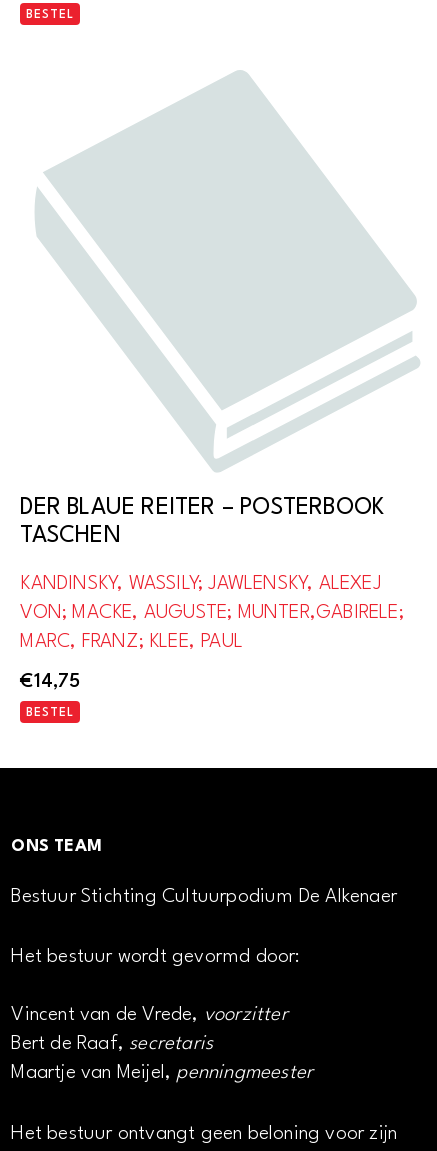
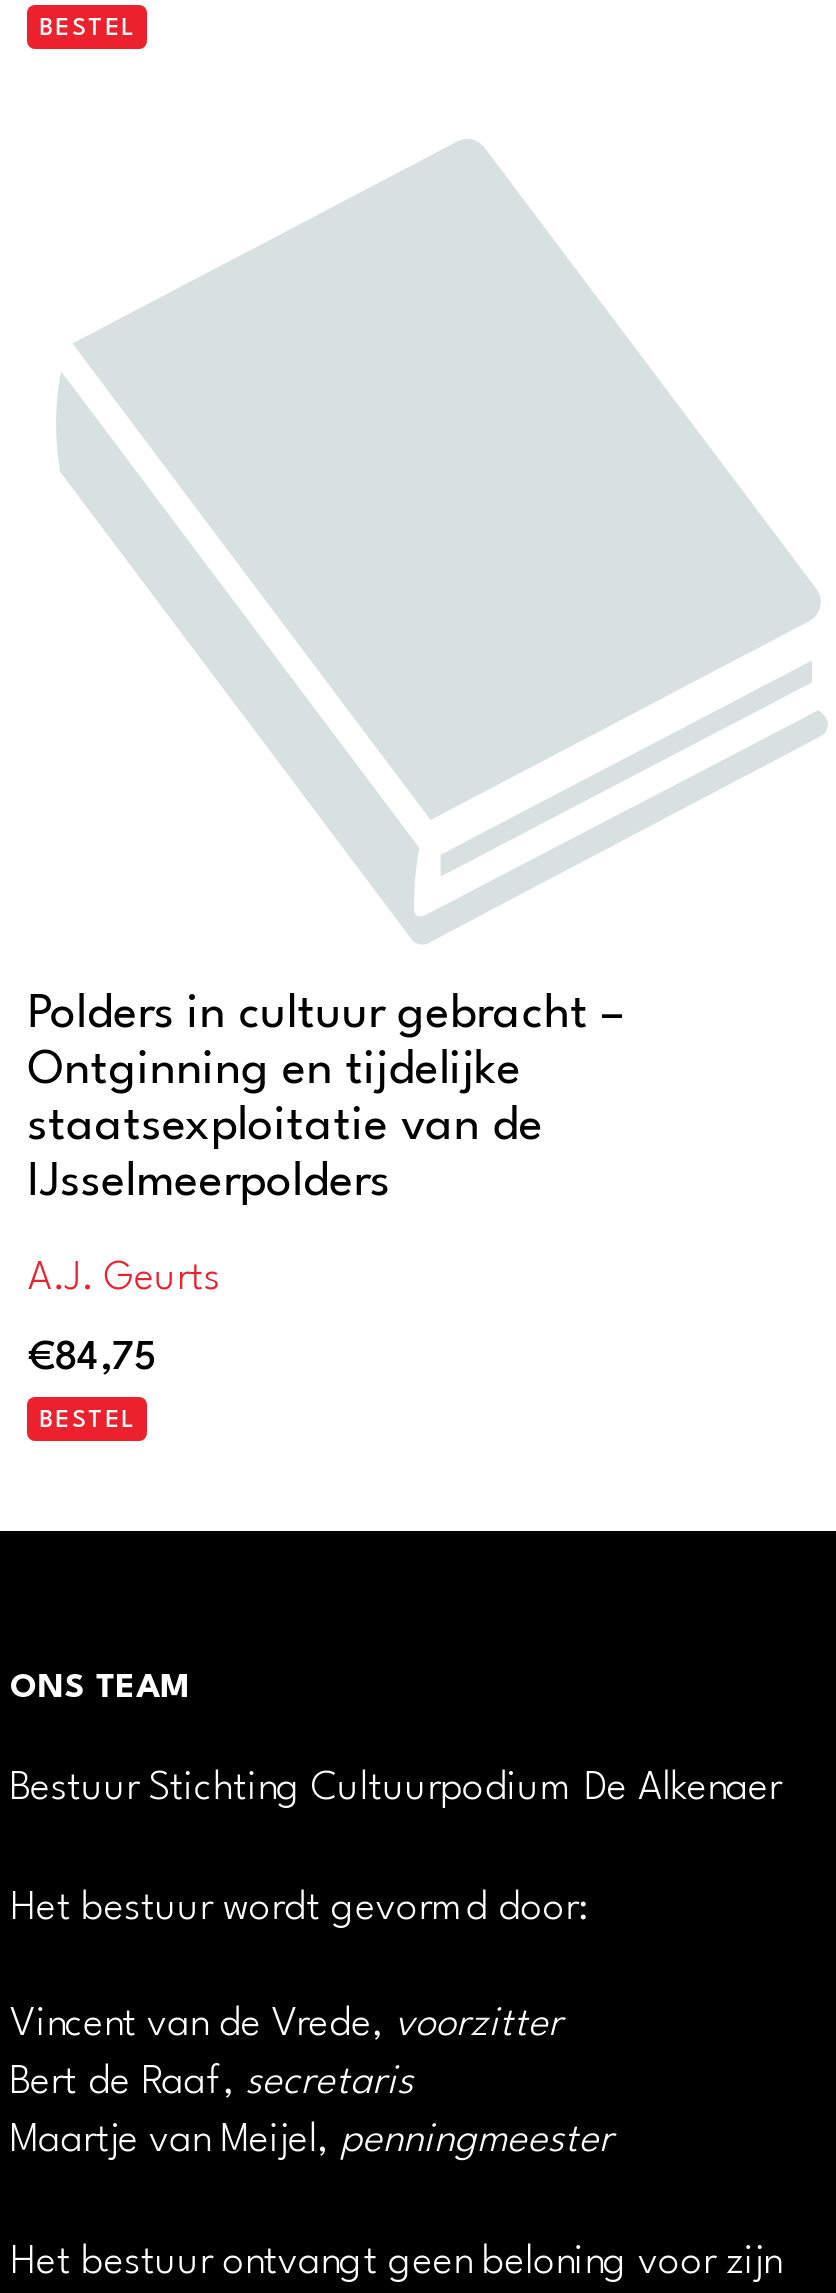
[20,496,384,548] DER BLAUE REITER – POSTERBOOK | TASCHEN -> [28,990,625,1206] Polders in cultuur gebracht – | Ontginning en tijdelijke | staatsexploitatie van de | IJsselmeerpolders
[20,574,404,652] KANDINSKY, WASSILY; JAWLENSKY, ALEXEJ | VON; MACKE, AUGUSTE; MUNTER,GABIRELE; | MARC, FRANZ; KLEE, PAUL -> [28,1260,220,1300] A.J. Geurts
[20,672,81,692] €14,75 -> [28,1339,156,1379] €84,75

